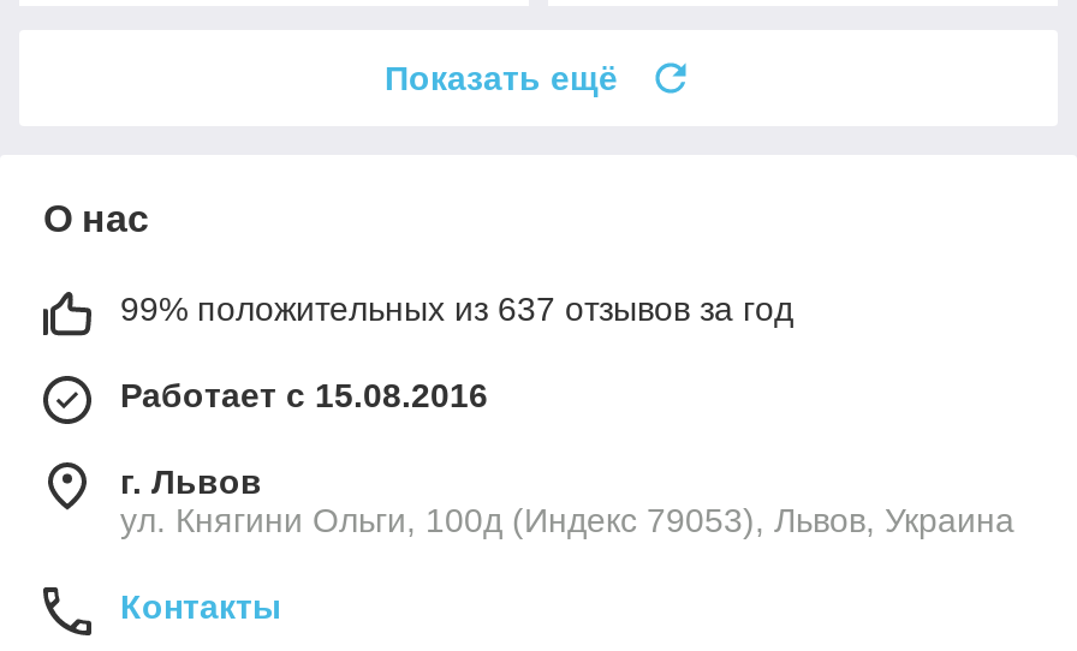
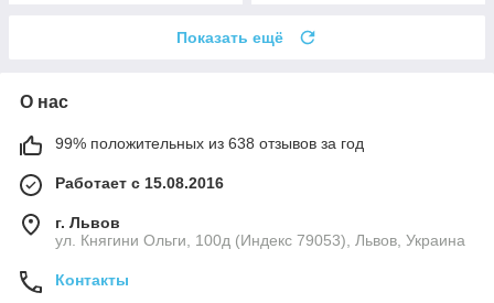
[120,291,793,329] 99% положительных из 637 отзывов за год -> [55,135,364,153] 99% положительных из 638 отзывов за год

